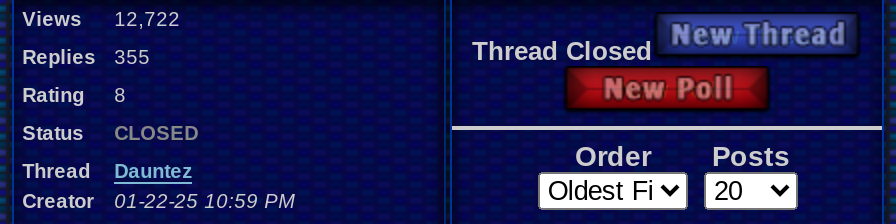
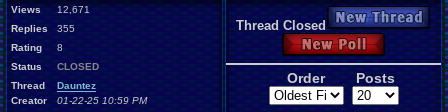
[22,8,180,30] Views 12,722 -> [11,4,90,15] Views 12,671

